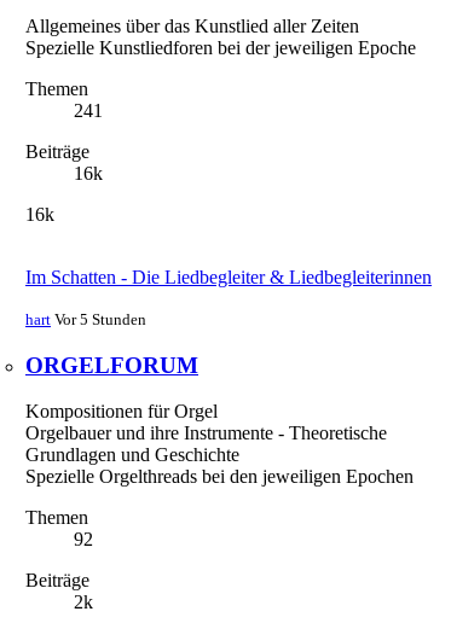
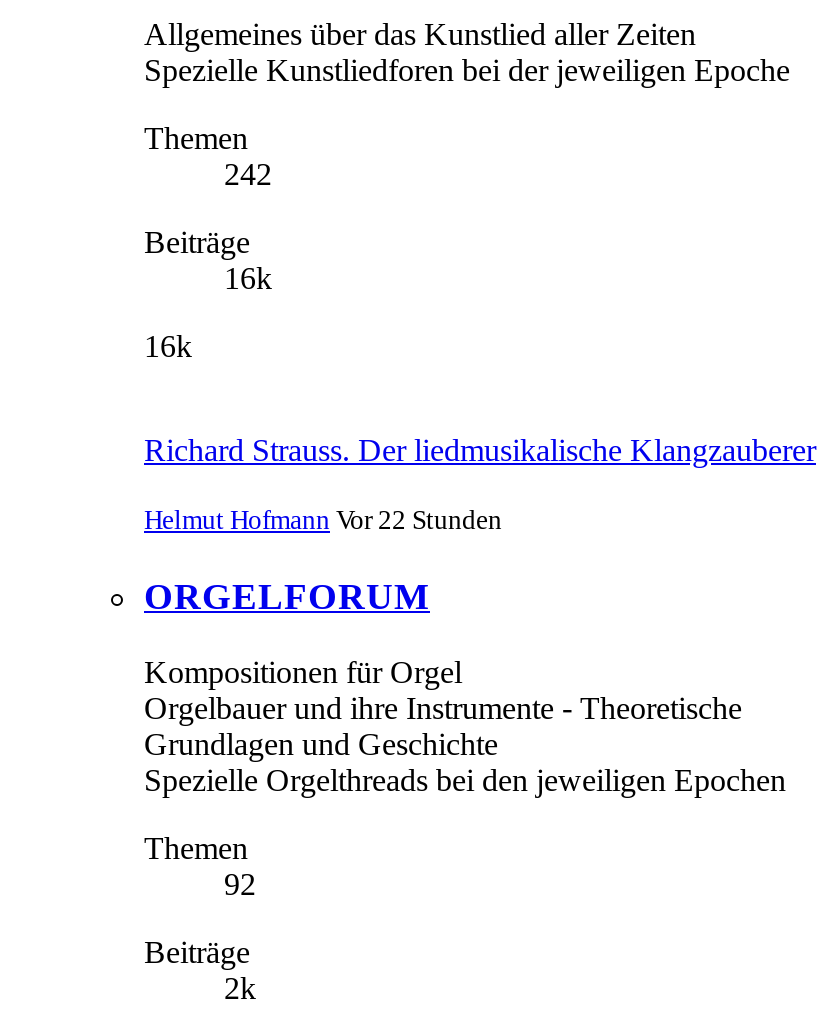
[74,100,103,121] 241 -> [224,157,272,191] 242
[25,267,432,287] Im Schatten - Die Liedbegleiter & Liedbegleiterinnen -> [144,433,816,467] Richard Strauss. Der liedmusikalische Klangzauberer
[25,310,146,328] hart Vor 5 Stunden -> [144,505,502,535] Helmut Hofmann Vor 22 Stunden

